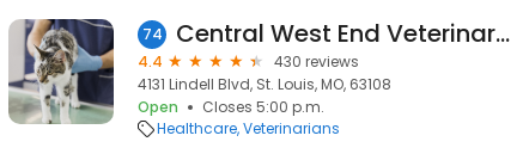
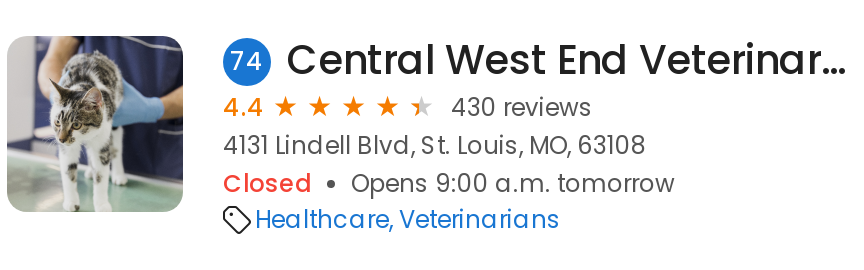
[138,97,324,117] Open | Closes 5:00 p.m. -> [223,166,675,200] Closed | Opens 9:00 a.m. tomorrow

